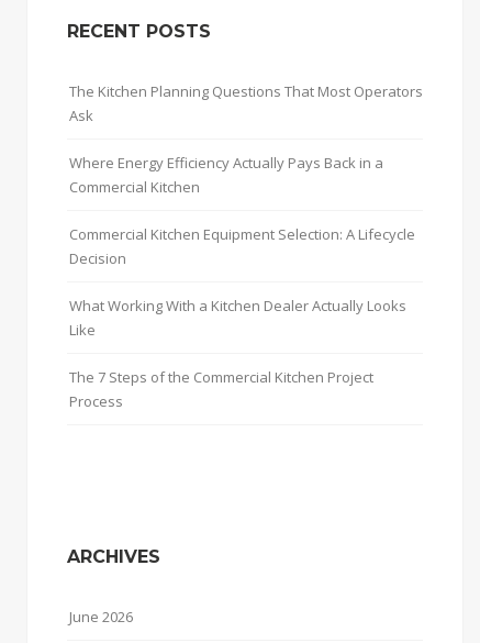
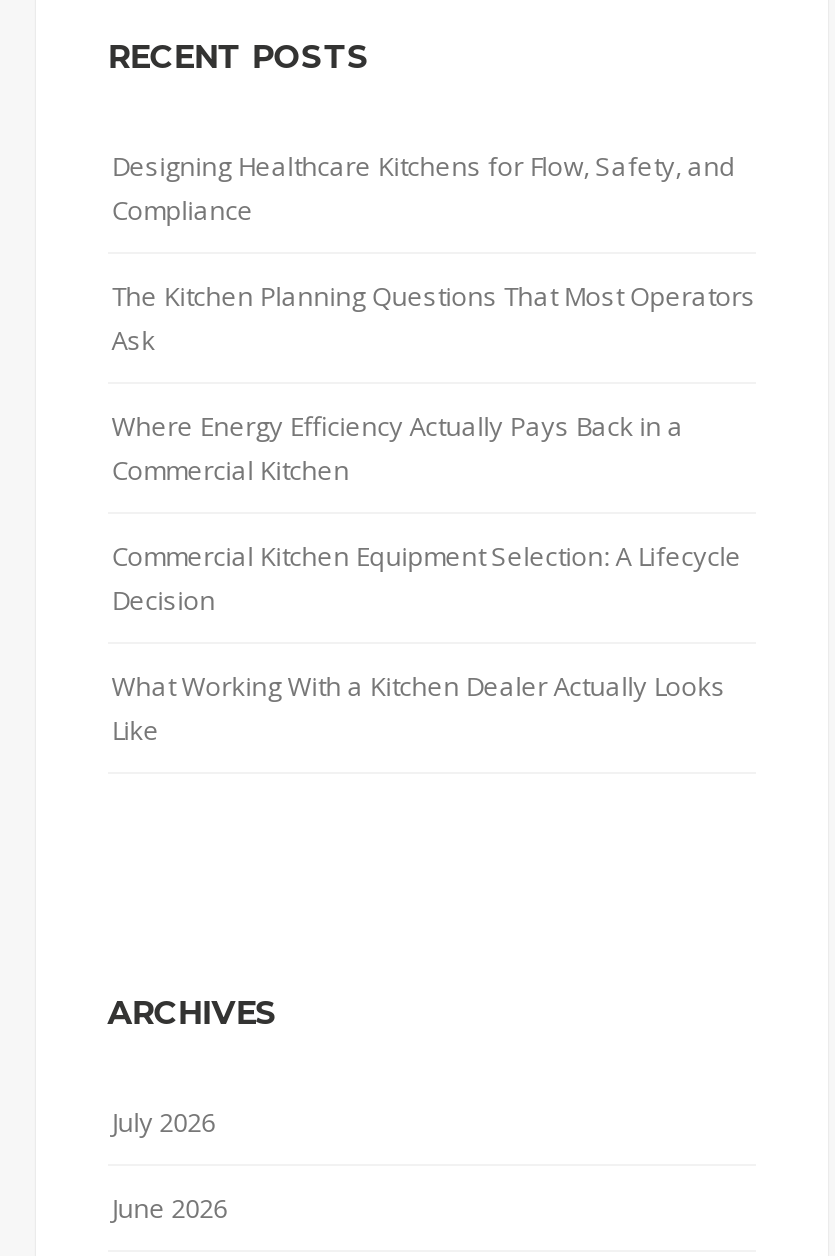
none -> [111,147,735,227] Designing Healthcare Kitchens for Flow, Safety, and | Compliance
moved [69,81,423,339] -> [111,277,755,747]: The Kitchen Planning Questions That Most Operators | Ask | Where Energy Efficiency Actually Pays Back in a | Commercial Kitchen | Commercial Kitchen Equipment Selection: A Lifecycle | Decision | What Working With a Kitchen Dealer Actually Looks | Like
[69,367,373,411] The 7 Steps of the Commercial Kitchen Project | Process -> none
none -> [111,1104,215,1140] July 2026

